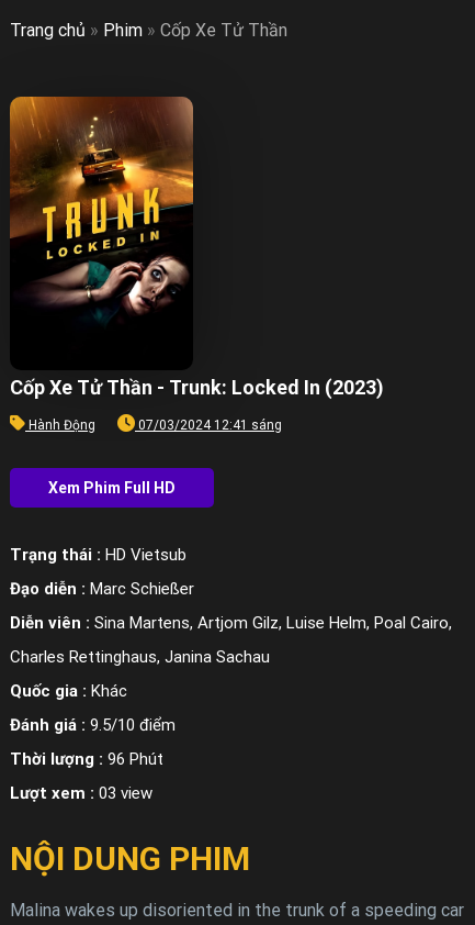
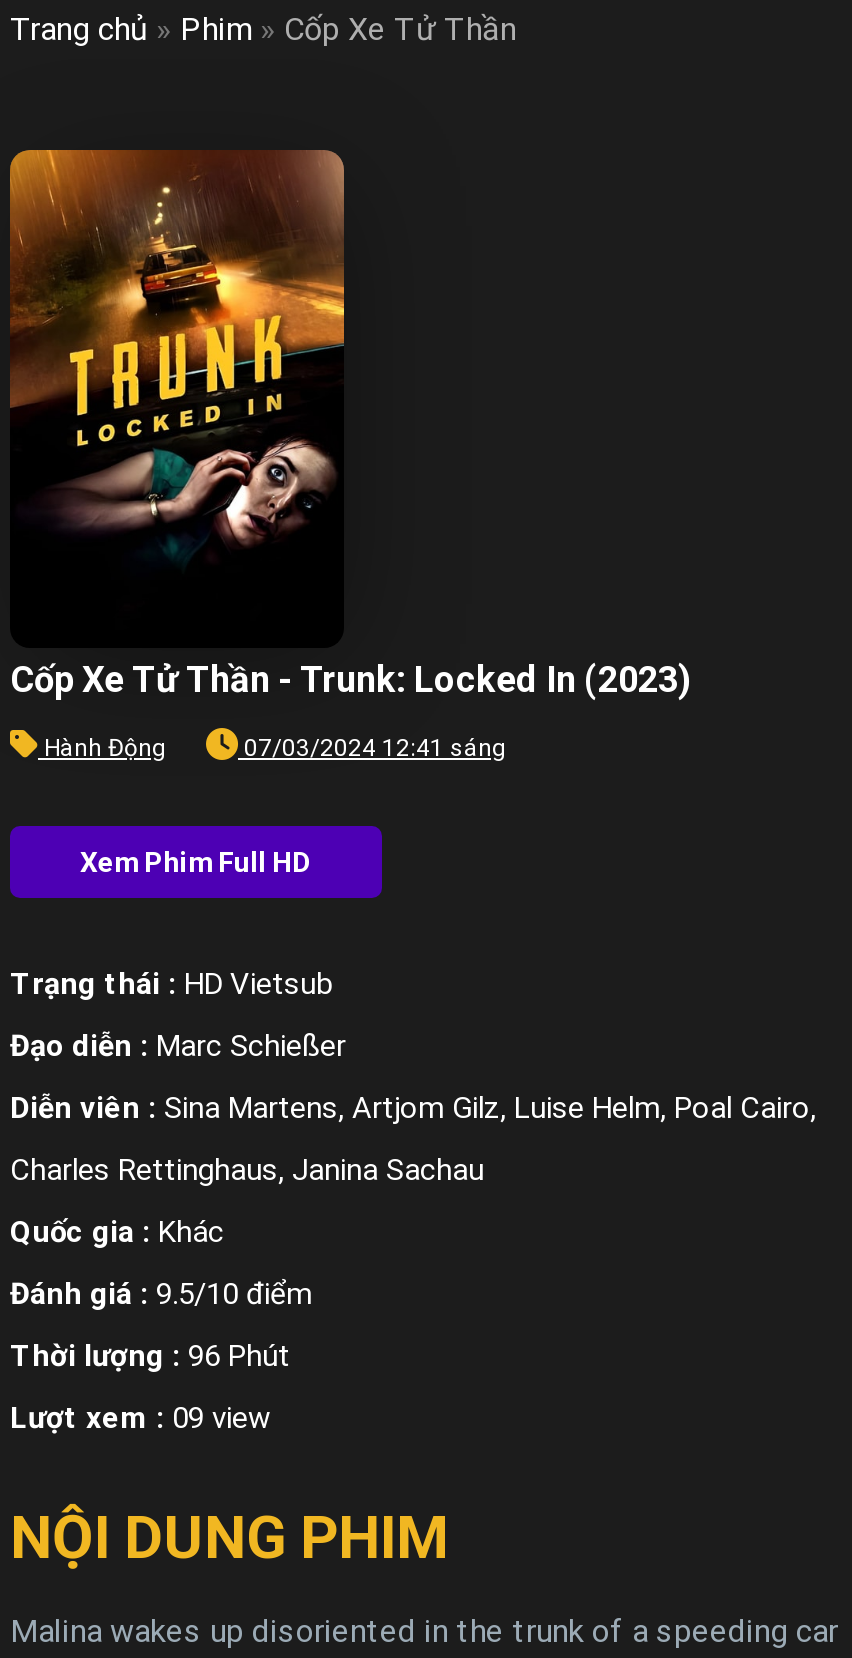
[10,784,152,803] Lượt xem : 03 view -> [10,1400,270,1436] Lượt xem : 09 view

